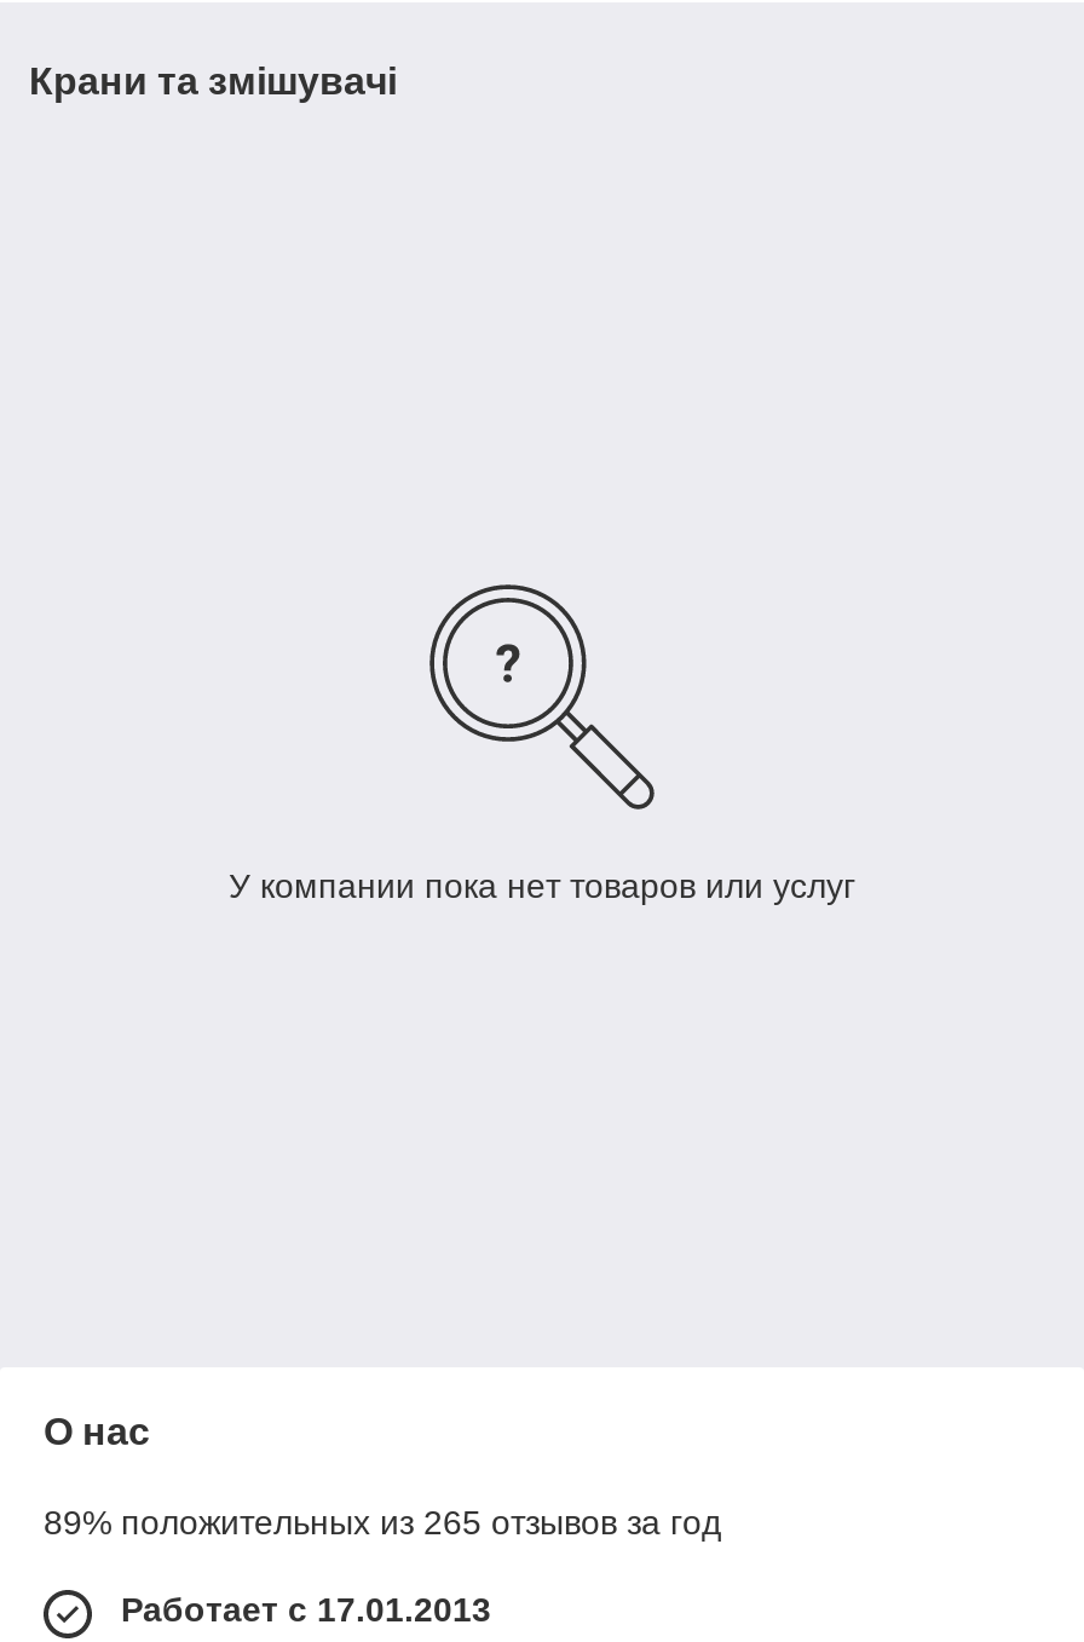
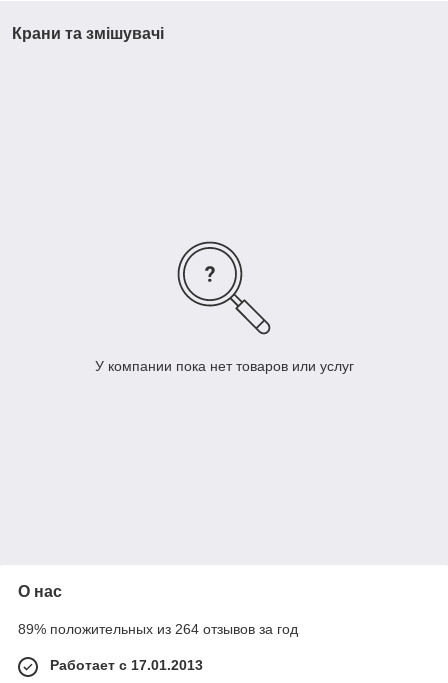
[44,1504,721,1543] 89% положительных из 265 отзывов за год -> [18,621,298,637] 89% положительных из 264 отзывов за год

